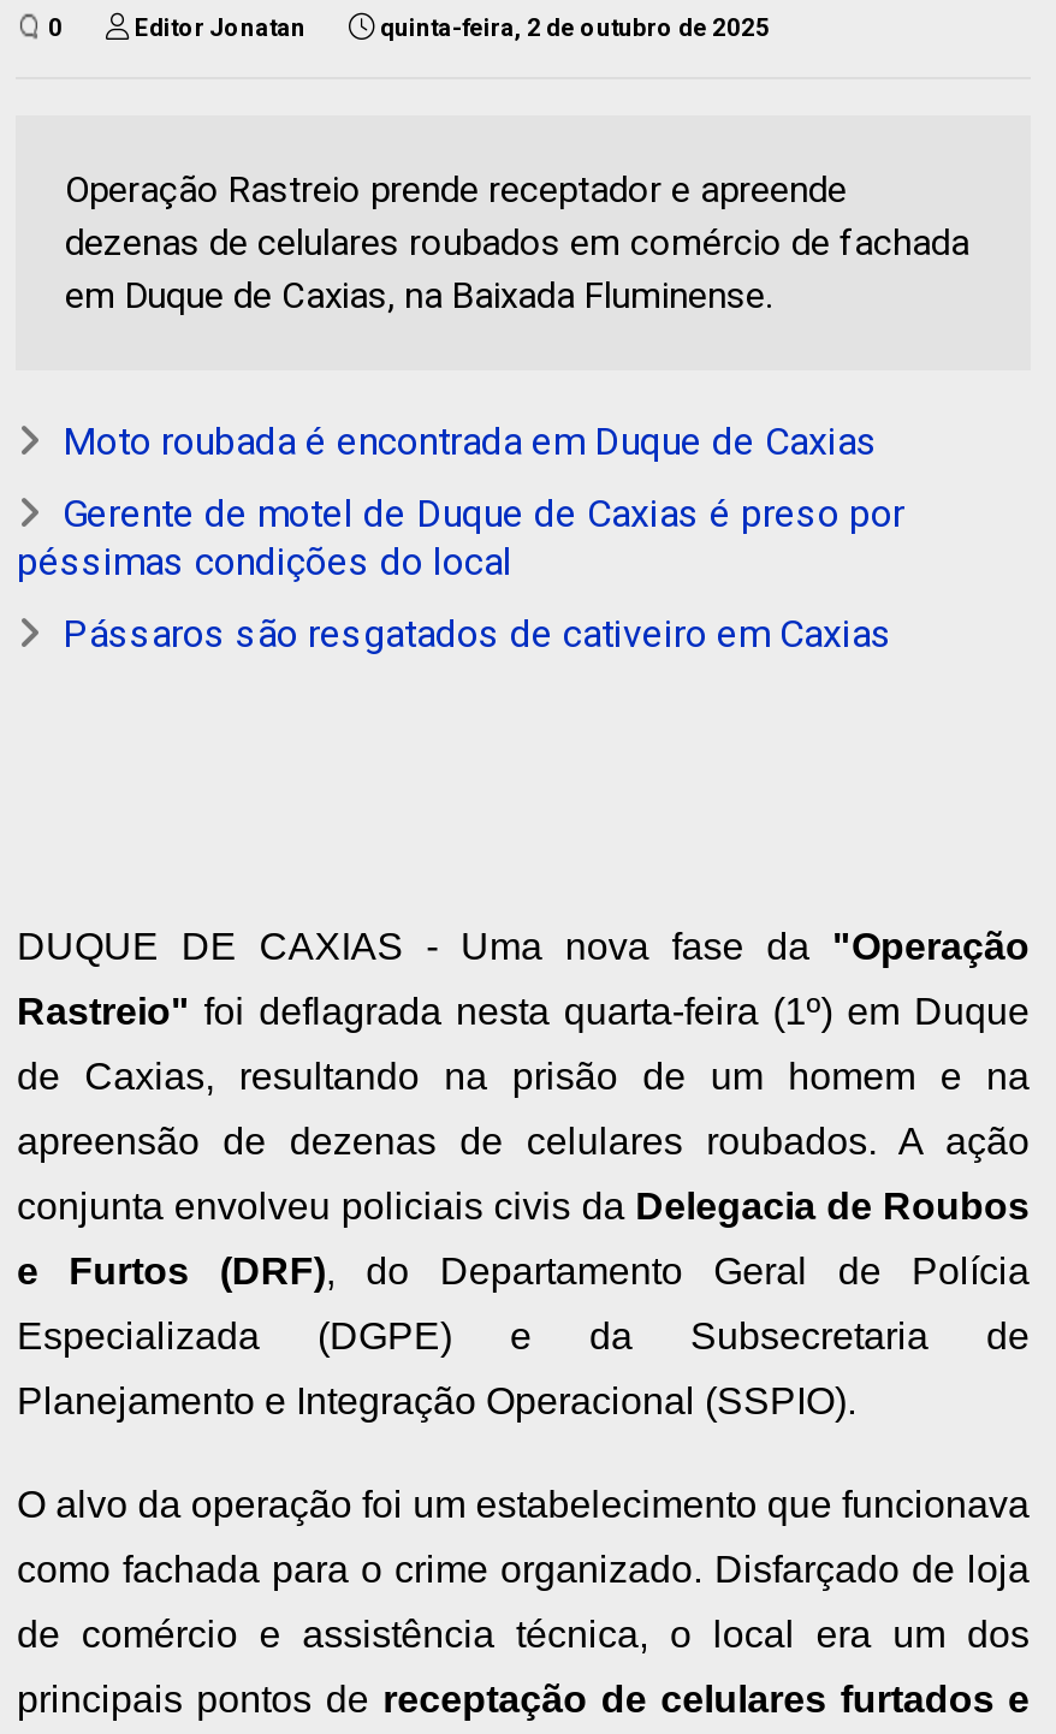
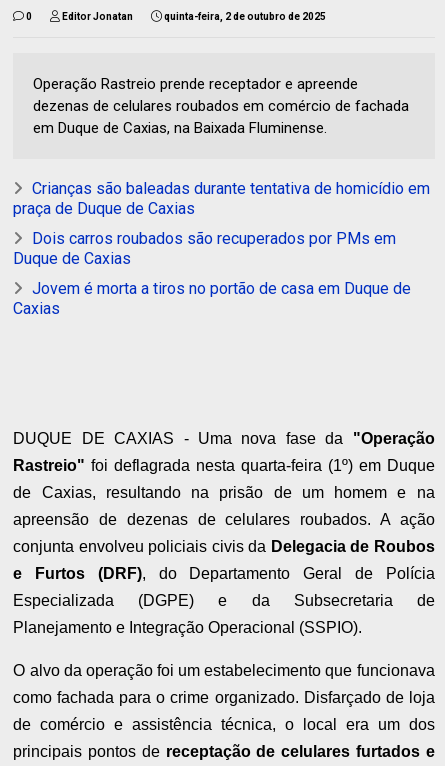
[62,418,878,464] Moto roubada é encontrada em Duque de Caxias -> [13,179,430,218] Crianças são baleadas durante tentativa de homicídio em | praça de Duque de Caxias
[17,491,904,584] Gerente de motel de Duque de Caxias é preso por | péssimas condições do local -> [13,229,396,268] Dois carros roubados são recuperados por PMs em | Duque de Caxias
[62,611,892,657] Pássaros são resgatados de cativeiro em Caxias -> [13,279,411,318] Jovem é morta a tiros no portão de casa em Duque de | Caxias

